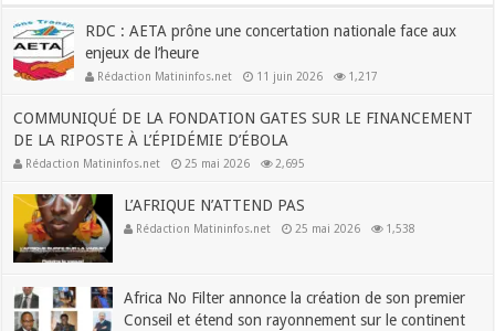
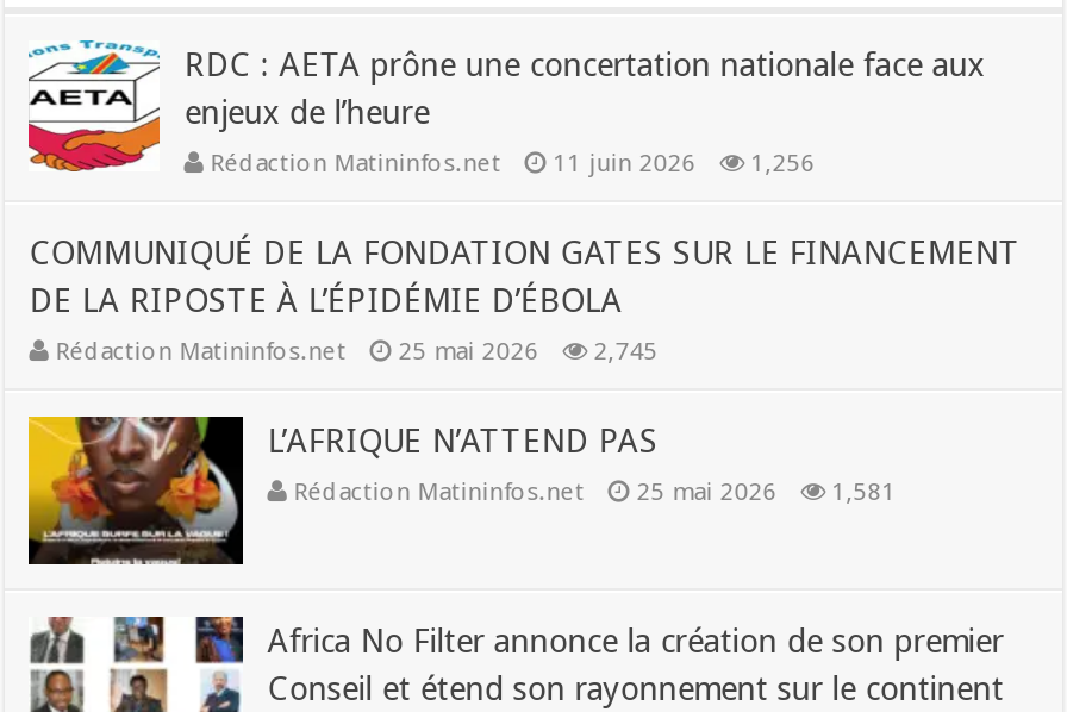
[97,70,378,83] Rédaction Matininfos.net 11 juin 2026 1,217 -> [210,149,815,177] Rédaction Matininfos.net 11 juin 2026 1,256
[26,157,305,170] Rédaction Matininfos.net 25 mai 2026 2,695 -> [55,337,658,366] Rédaction Matininfos.net 25 mai 2026 2,745
[136,222,416,236] Rédaction Matininfos.net 25 mai 2026 1,538 -> [293,477,896,506] Rédaction Matininfos.net 25 mai 2026 1,581

